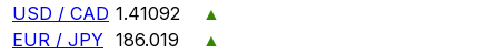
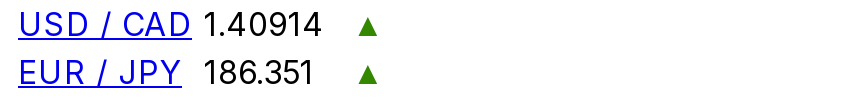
[12,3,180,25] USD / CAD 1.41092 -> [18,5,324,45] USD / CAD 1.40914
[12,29,179,51] EUR / JPY 186.019 -> [18,53,314,93] EUR / JPY 186.351

